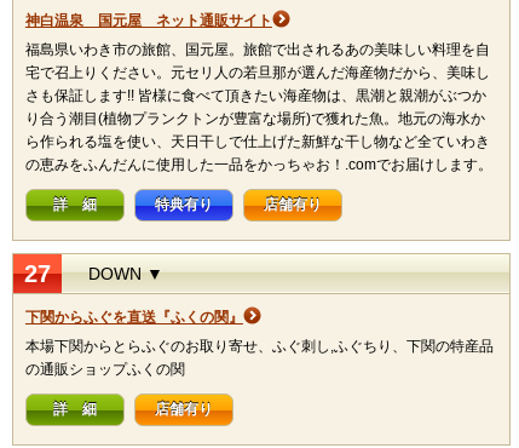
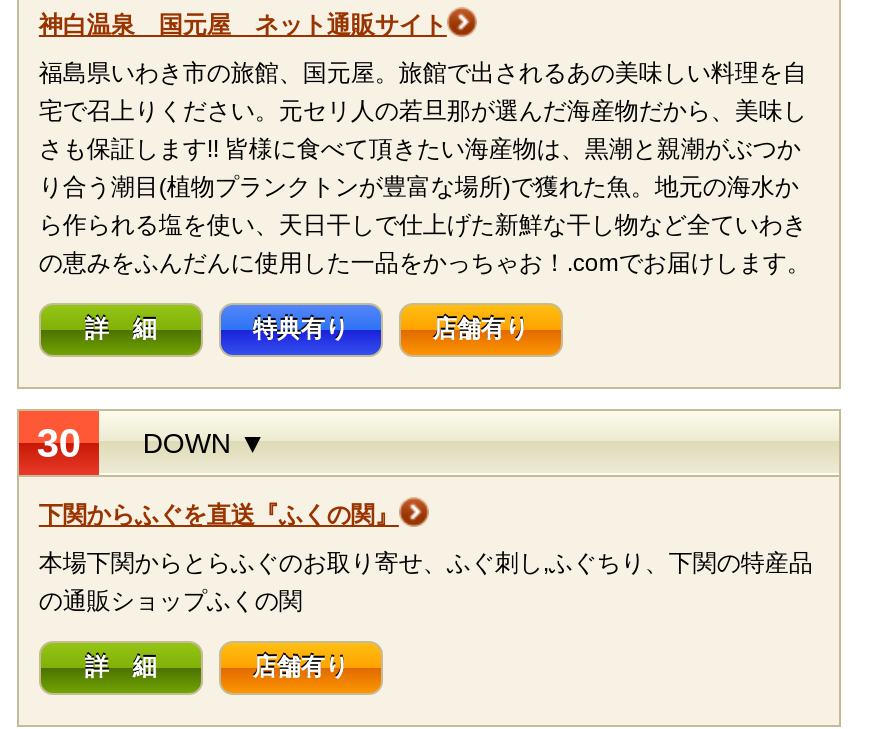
[24,260,51,287] 27 -> [37,421,81,465] 30

